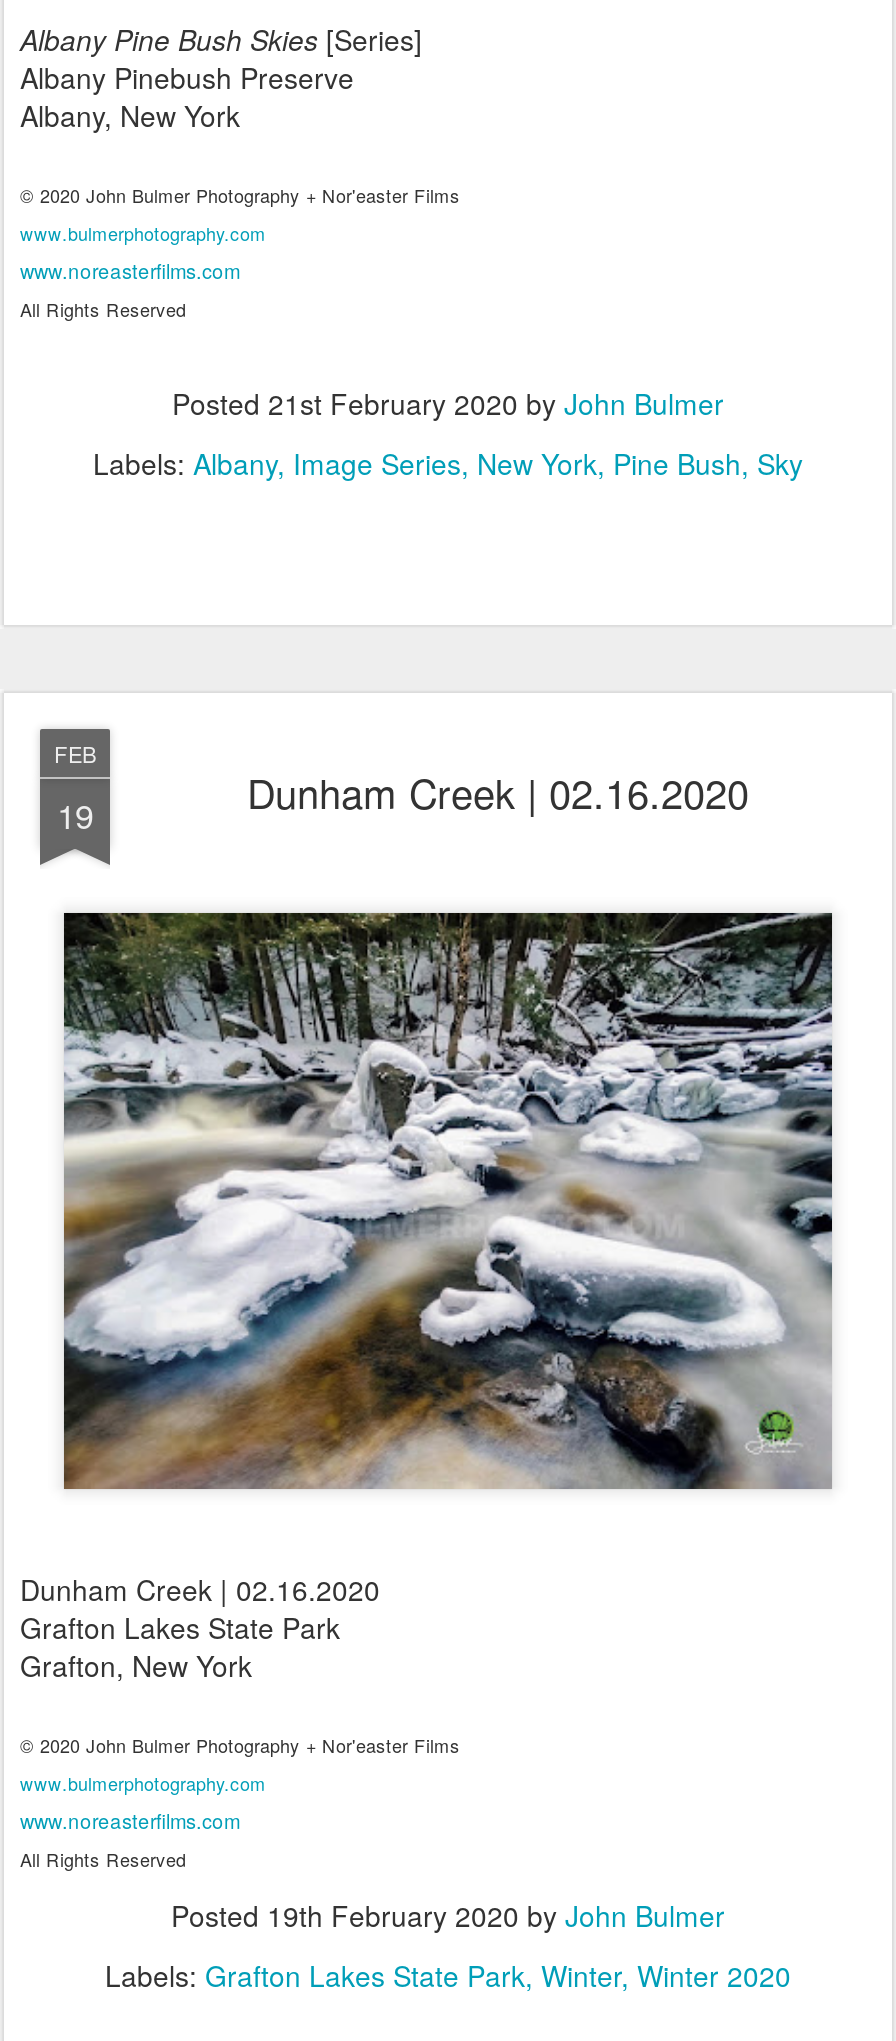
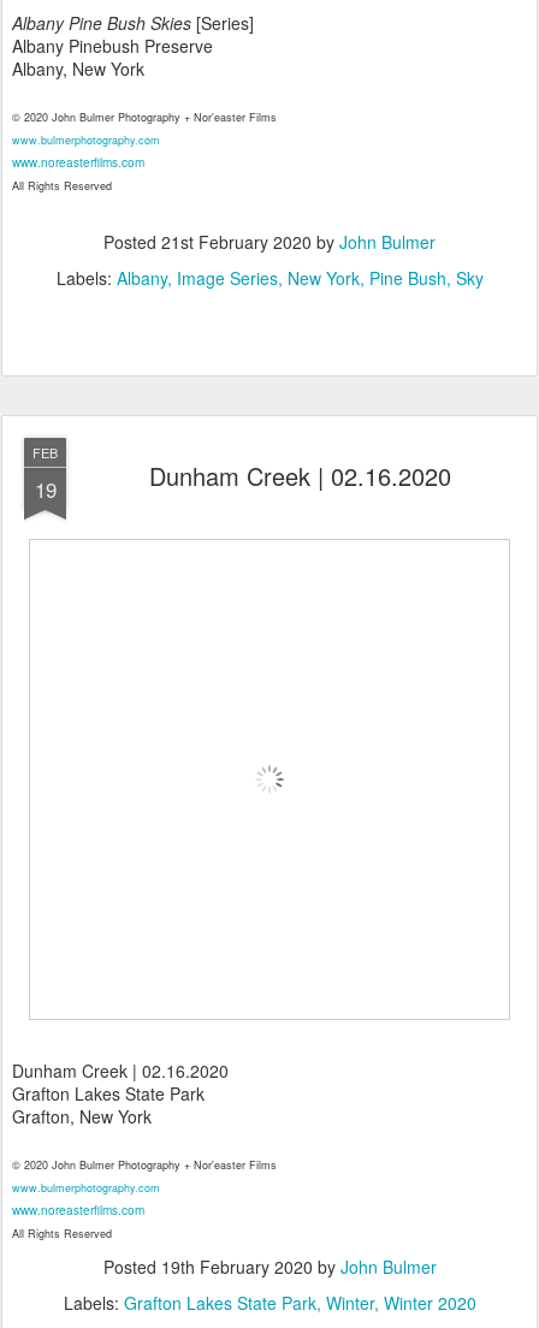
[60,909,836,1491] [image] -> none

